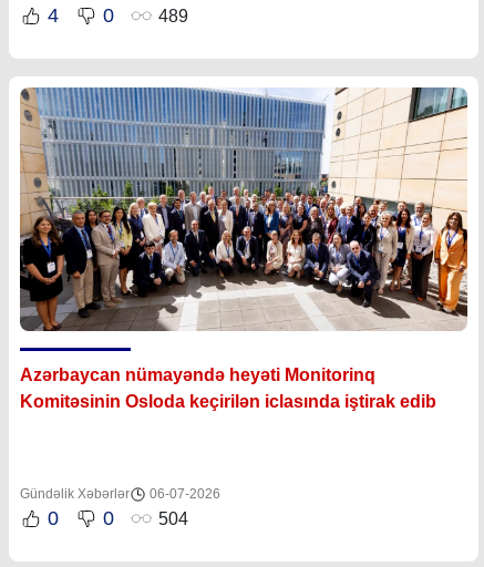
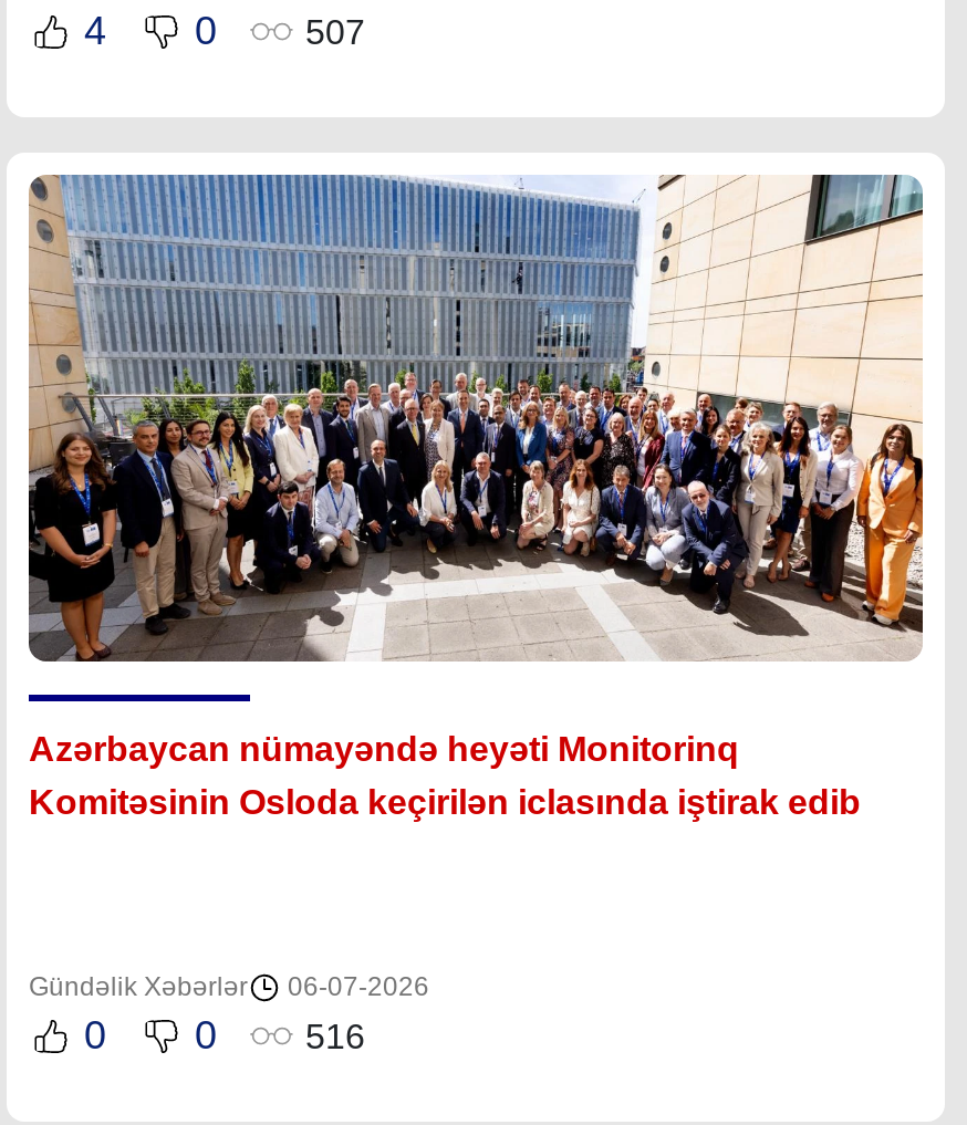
[158,6,188,25] 489 -> [305,12,365,50] 507
[158,509,188,528] 504 -> [305,1017,365,1054] 516

